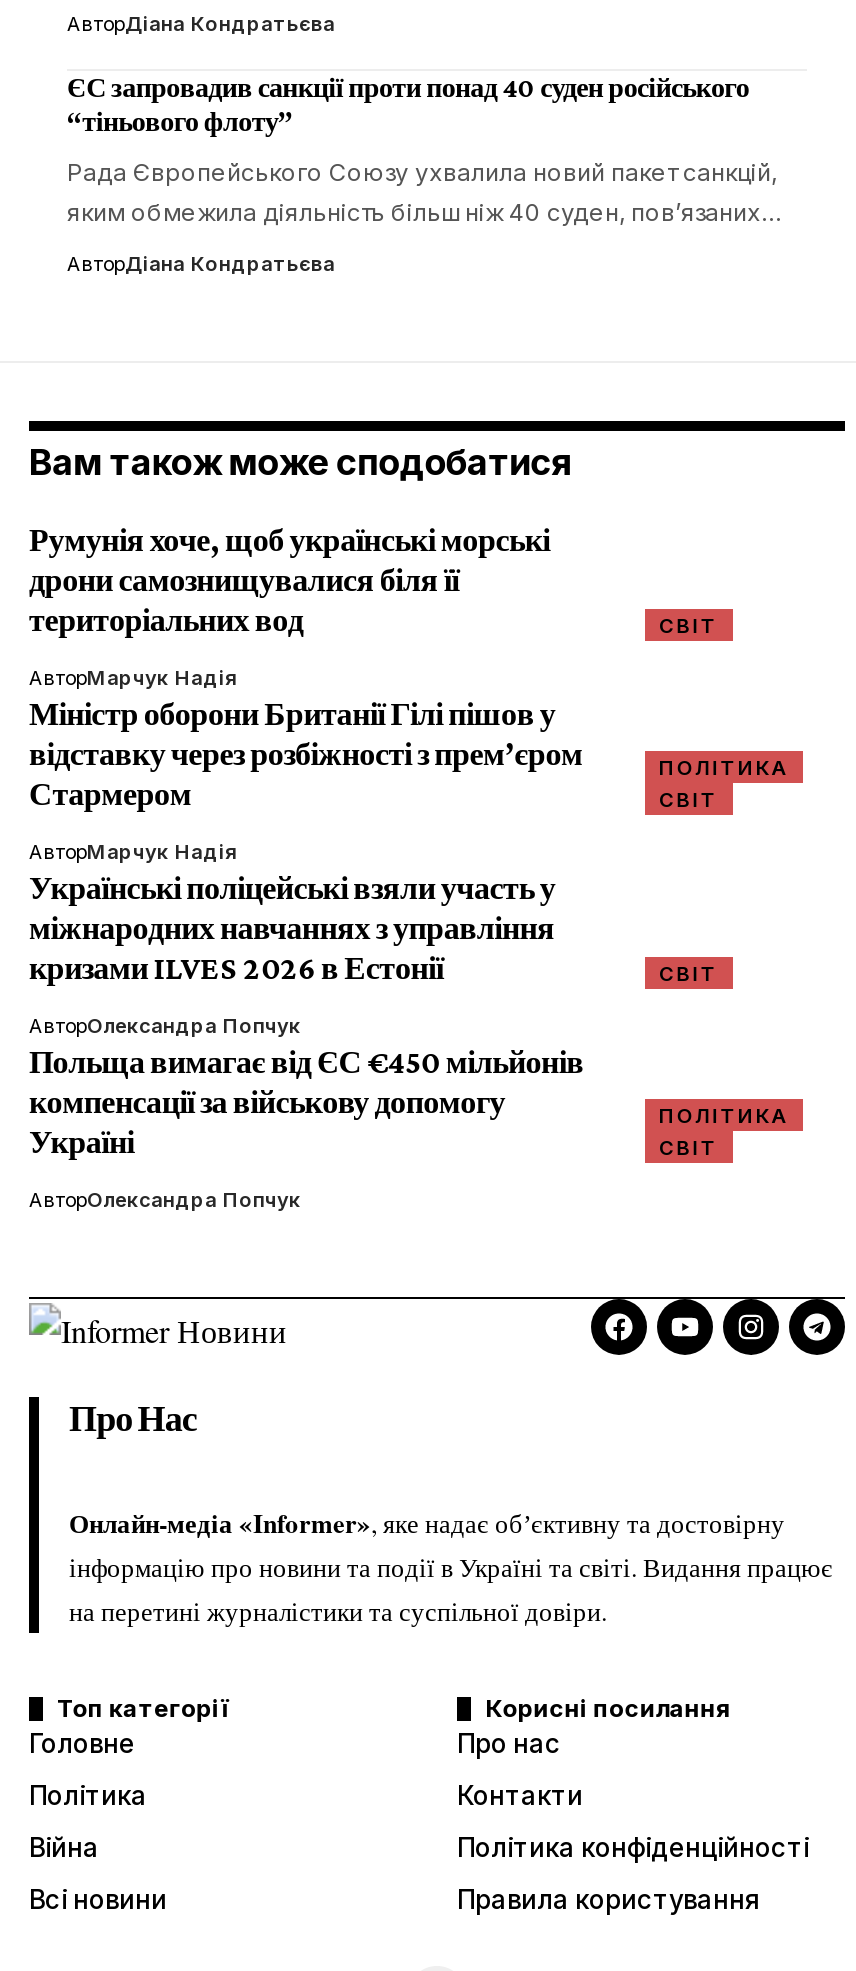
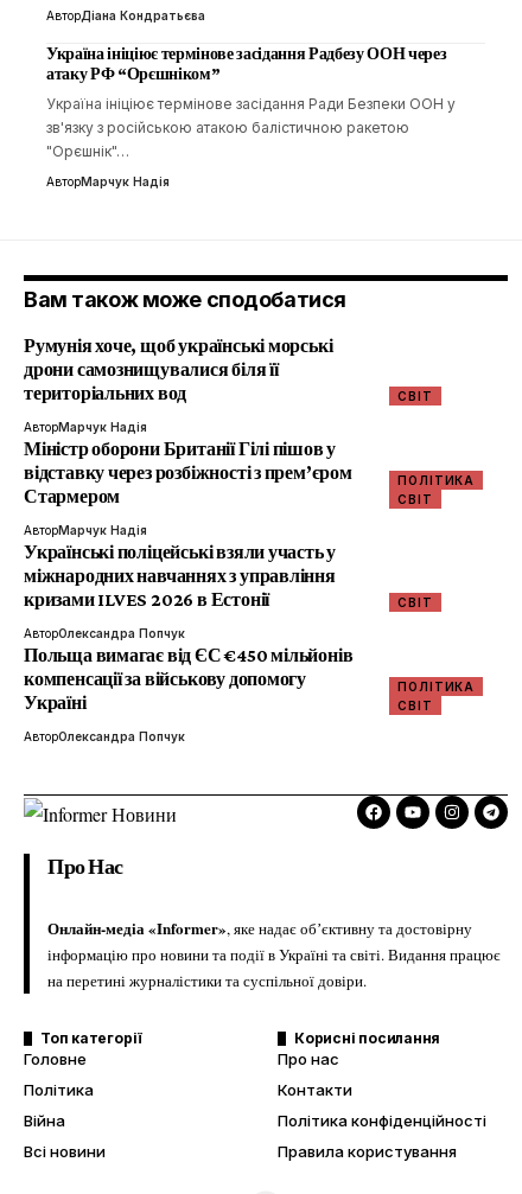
[67,70,749,136] ЄС запровадив санкції проти понад 40 суден російського | “тіньового флоту” -> [46,43,446,82] Україна ініціює термінове засідання Радбезу ООН через | атаку РФ “Орєшніком”
[67,156,783,226] Рада Європейського Союзу ухвалила новий пакет санкцій, | яким обмежила діяльність більш ніж 40 суден, пов’язаних… -> [46,94,456,159] Україна ініціює термінове засідання Ради Безпеки ООН у | зв'язку з російською атакою балістичною ракетою | "Орєшнік"…
[67,250,335,274] АвторДіана Кондратьєва -> [46,174,170,188] АвторМарчук Надія

